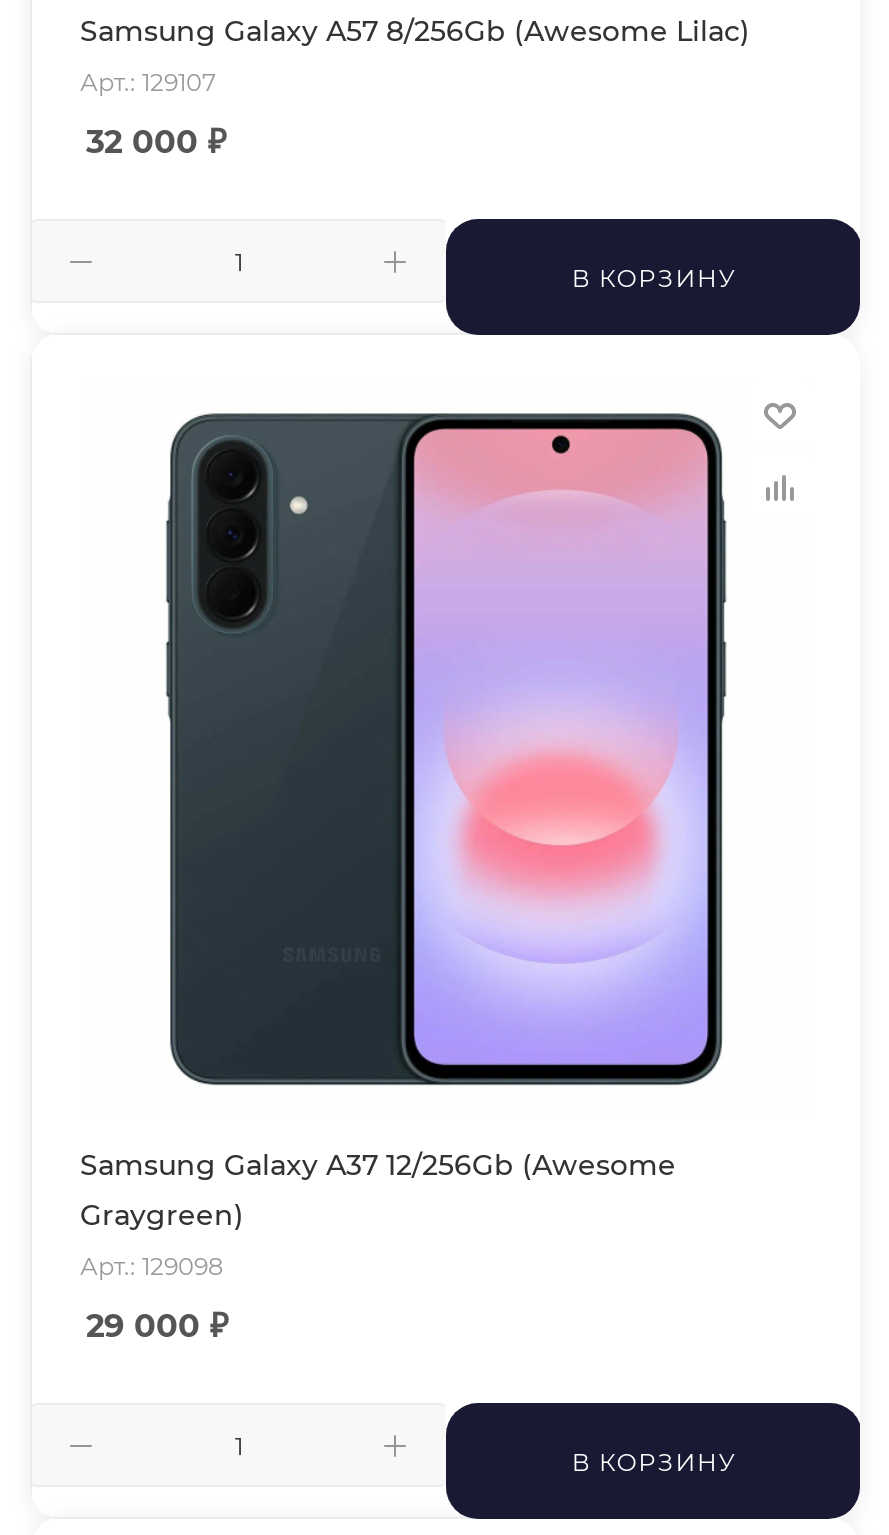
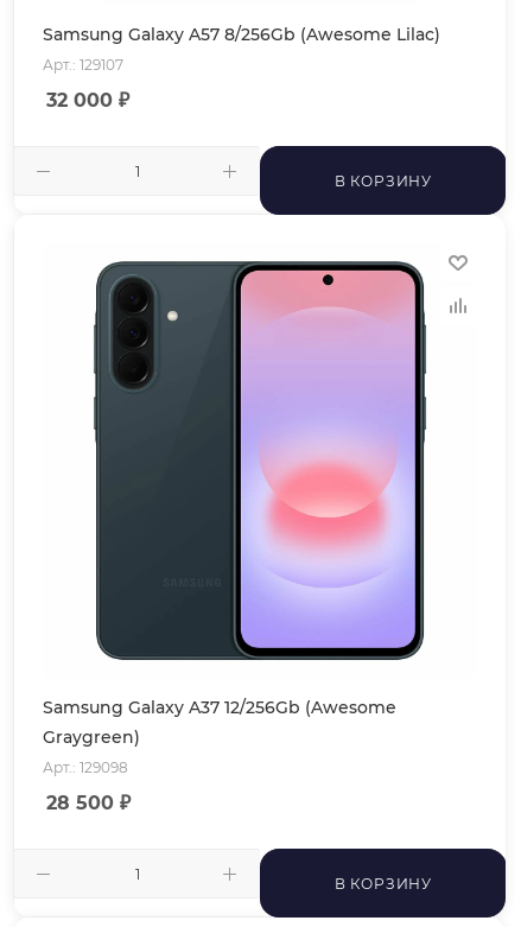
[86,1307,228,1345] 29 000 ₽ -> [46,792,131,814] 28 500 ₽

